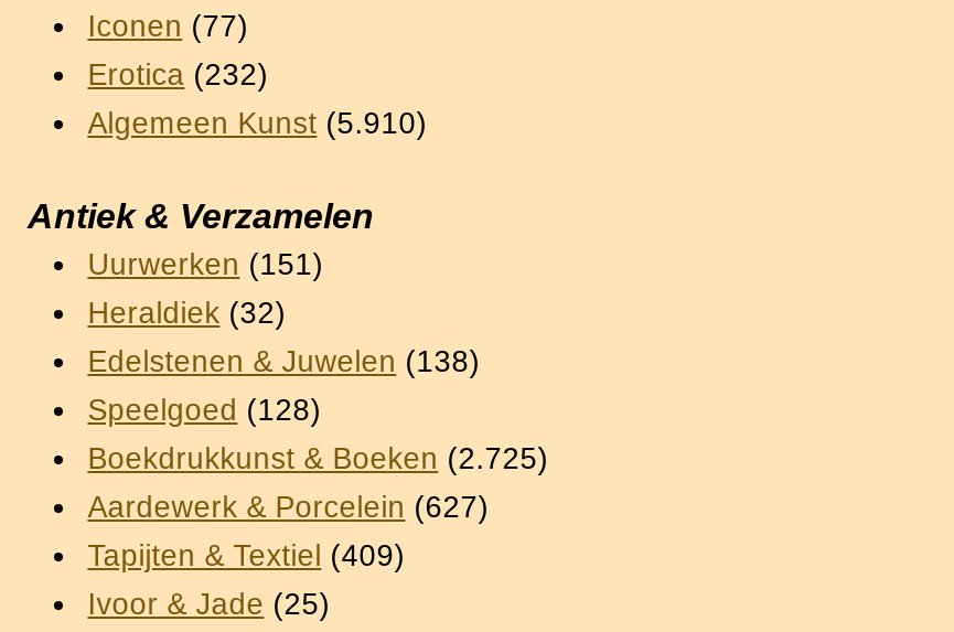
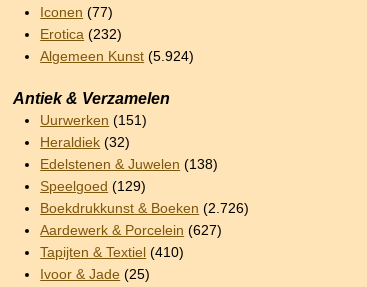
[88,106,427,139] Algemeen Kunst (5.910) -> [40,49,194,64] Algemeen Kunst (5.924)
[88,393,321,426] Speelgoed (128) -> [40,179,146,194] Speelgoed (129)
[88,442,549,475] Boekdrukkunst & Boeken (2.725) -> [40,201,249,216] Boekdrukkunst & Boeken (2.726)
[88,539,405,572] Tapijten & Textiel (409) -> [40,245,184,260] Tapijten & Textiel (410)

